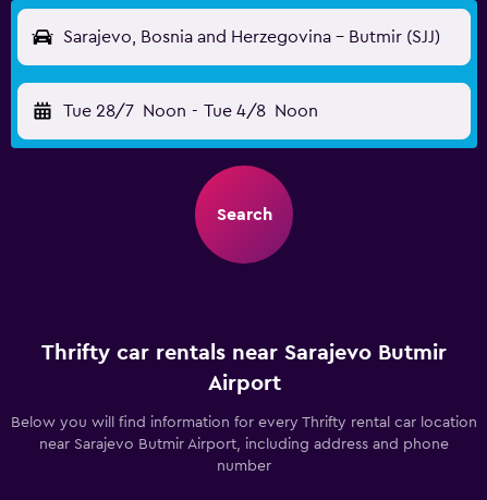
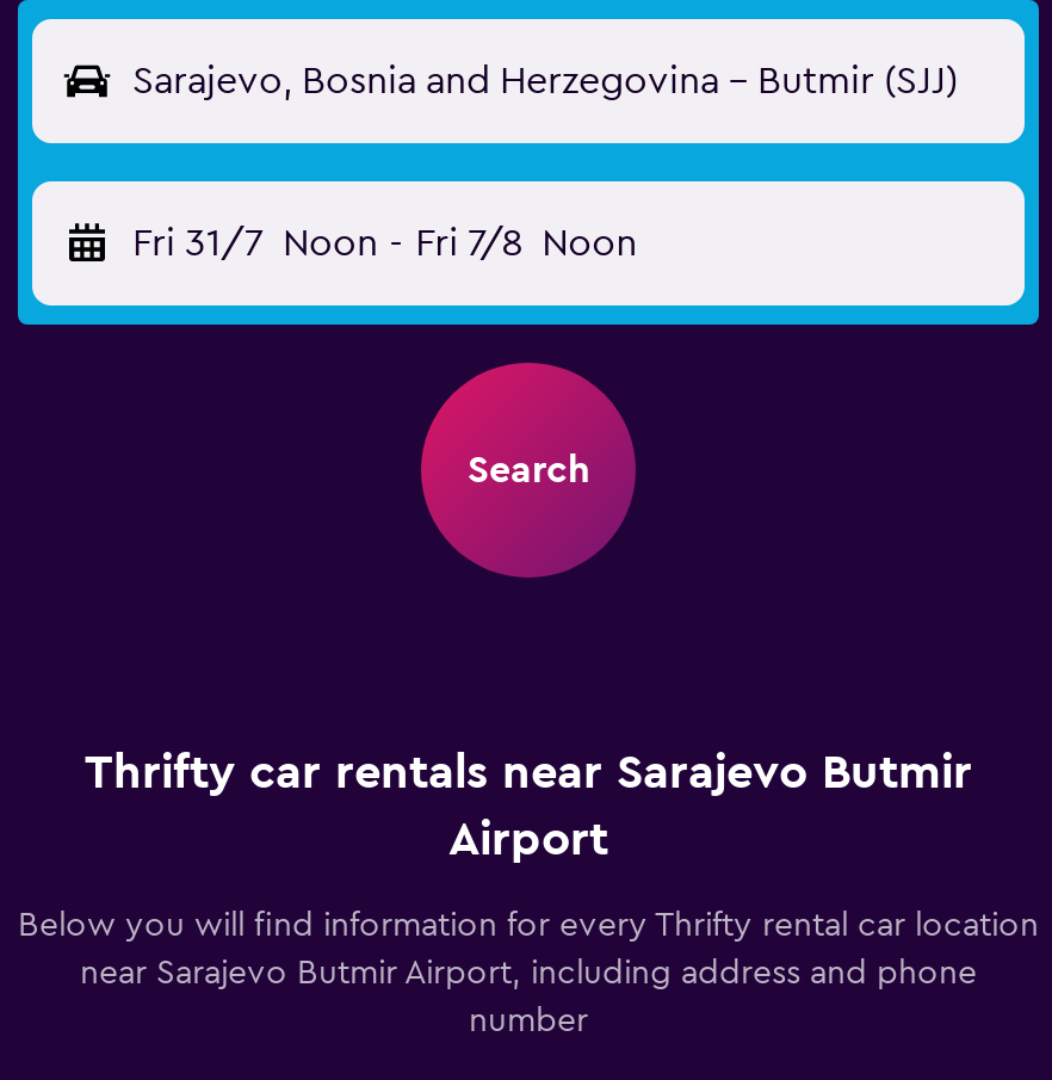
[63,102,318,120] Tue 28/7 Noon - Tue 4/8 Noon -> [132,224,637,263] Fri 31/7 Noon - Fri 7/8 Noon

